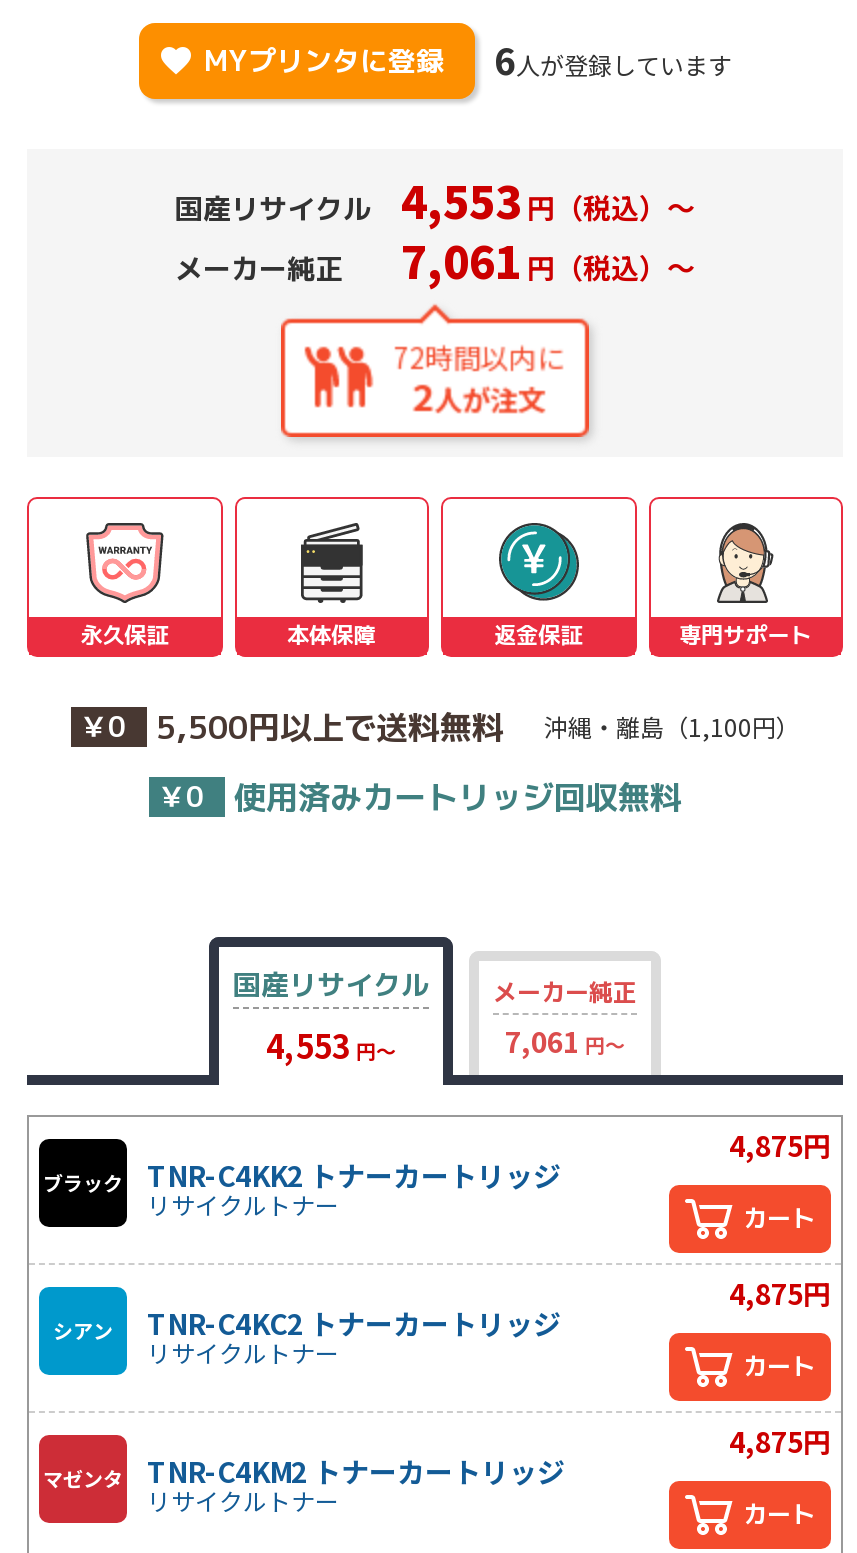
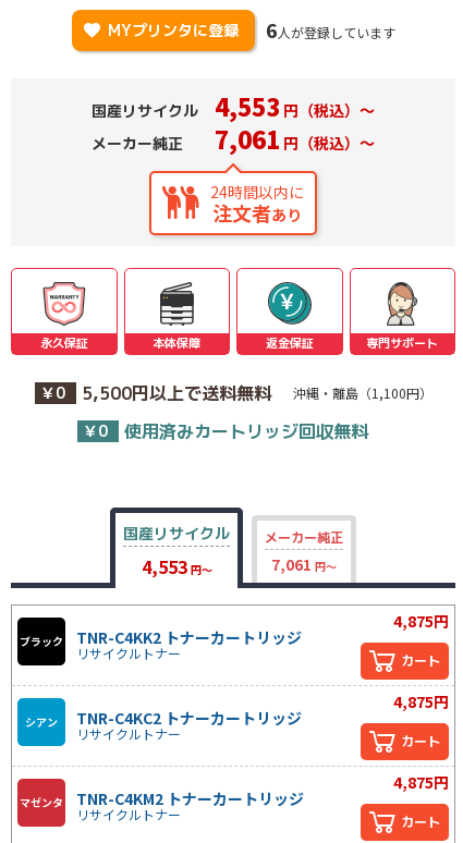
[393,336,565,420] 72時間以内に | 2人が注文 -> [210,180,304,226] 24時間以内に | 注文者あり

